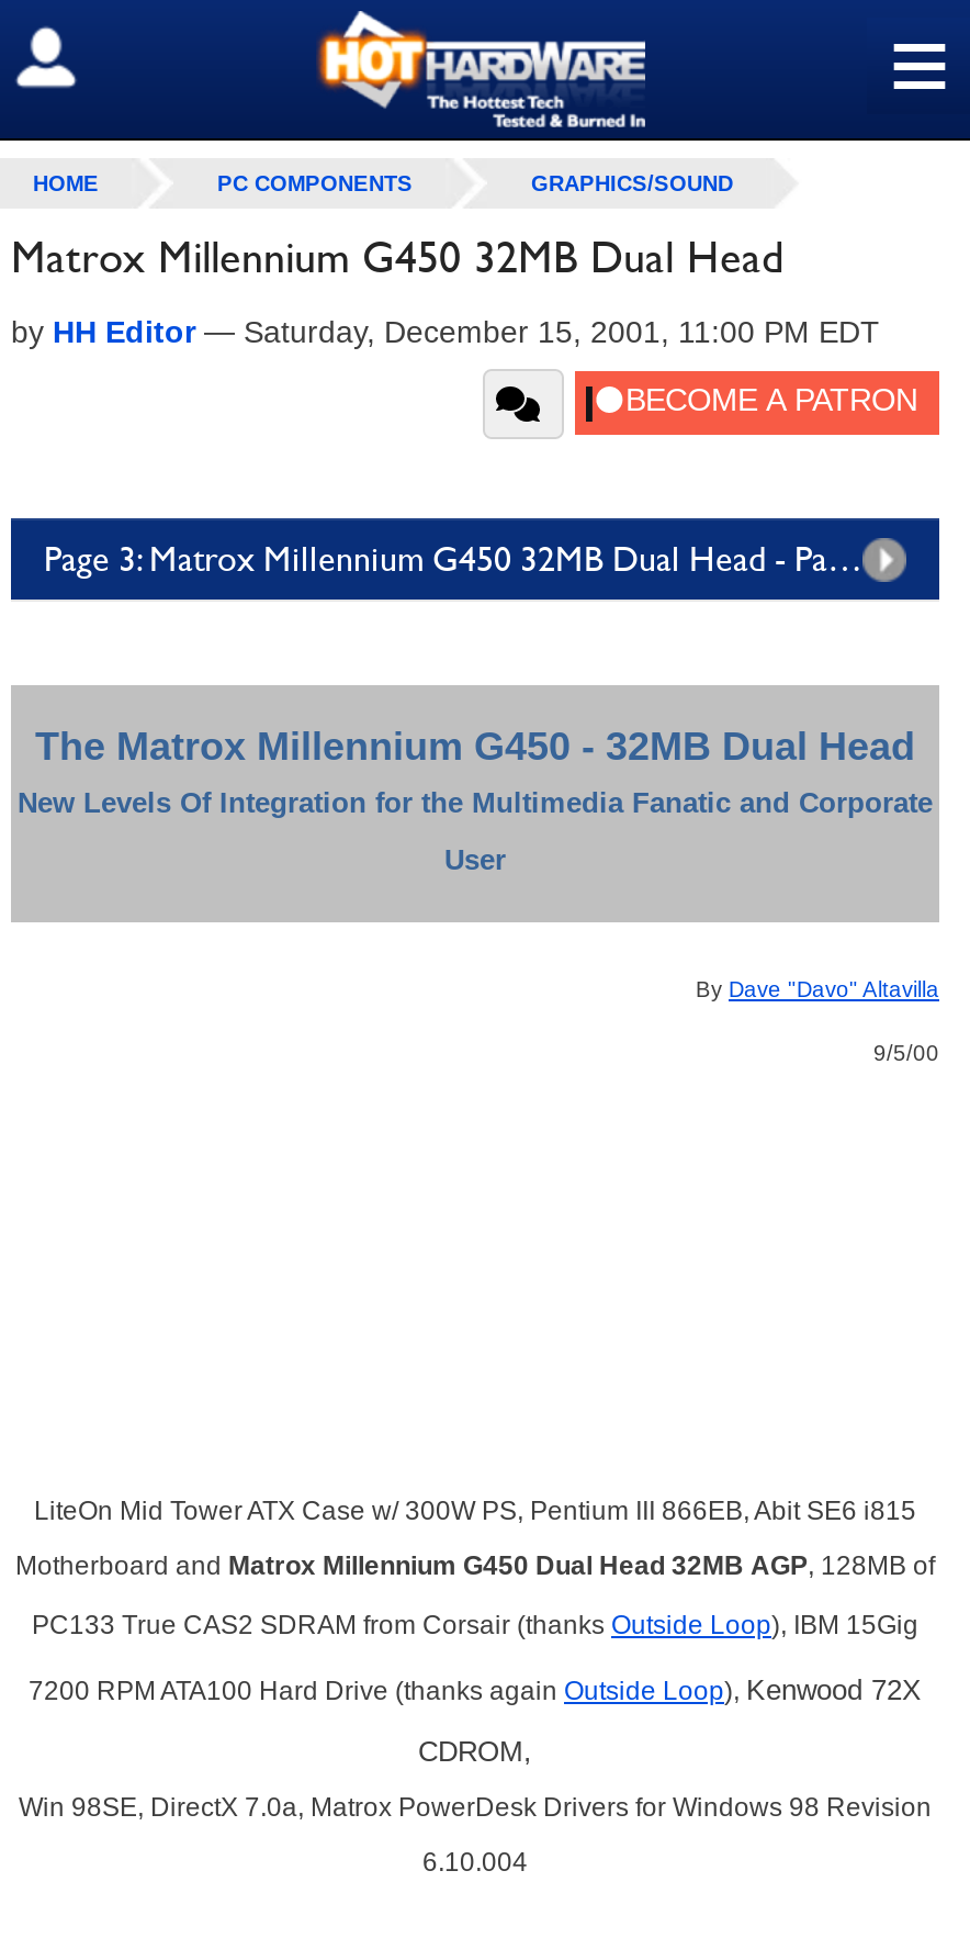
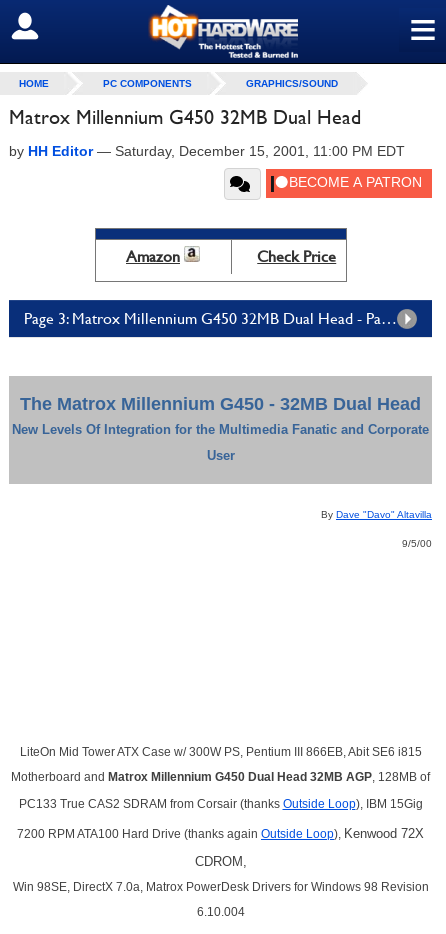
none -> [126,247,336,266] Amazon | Check Price

